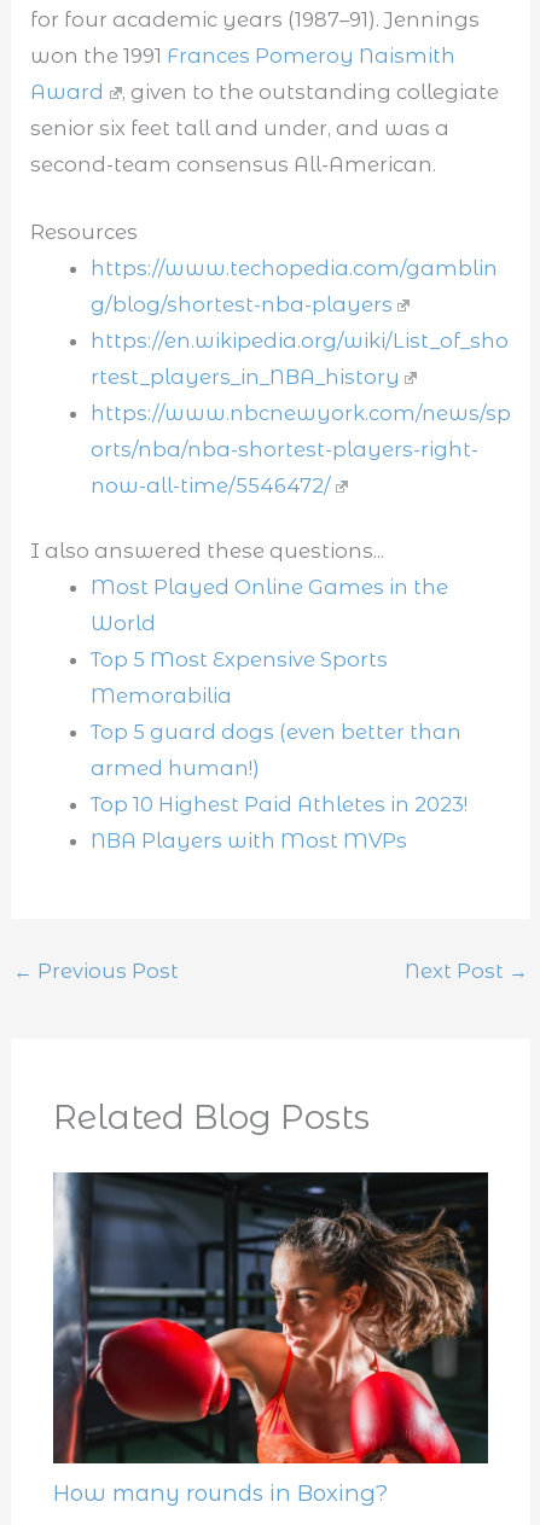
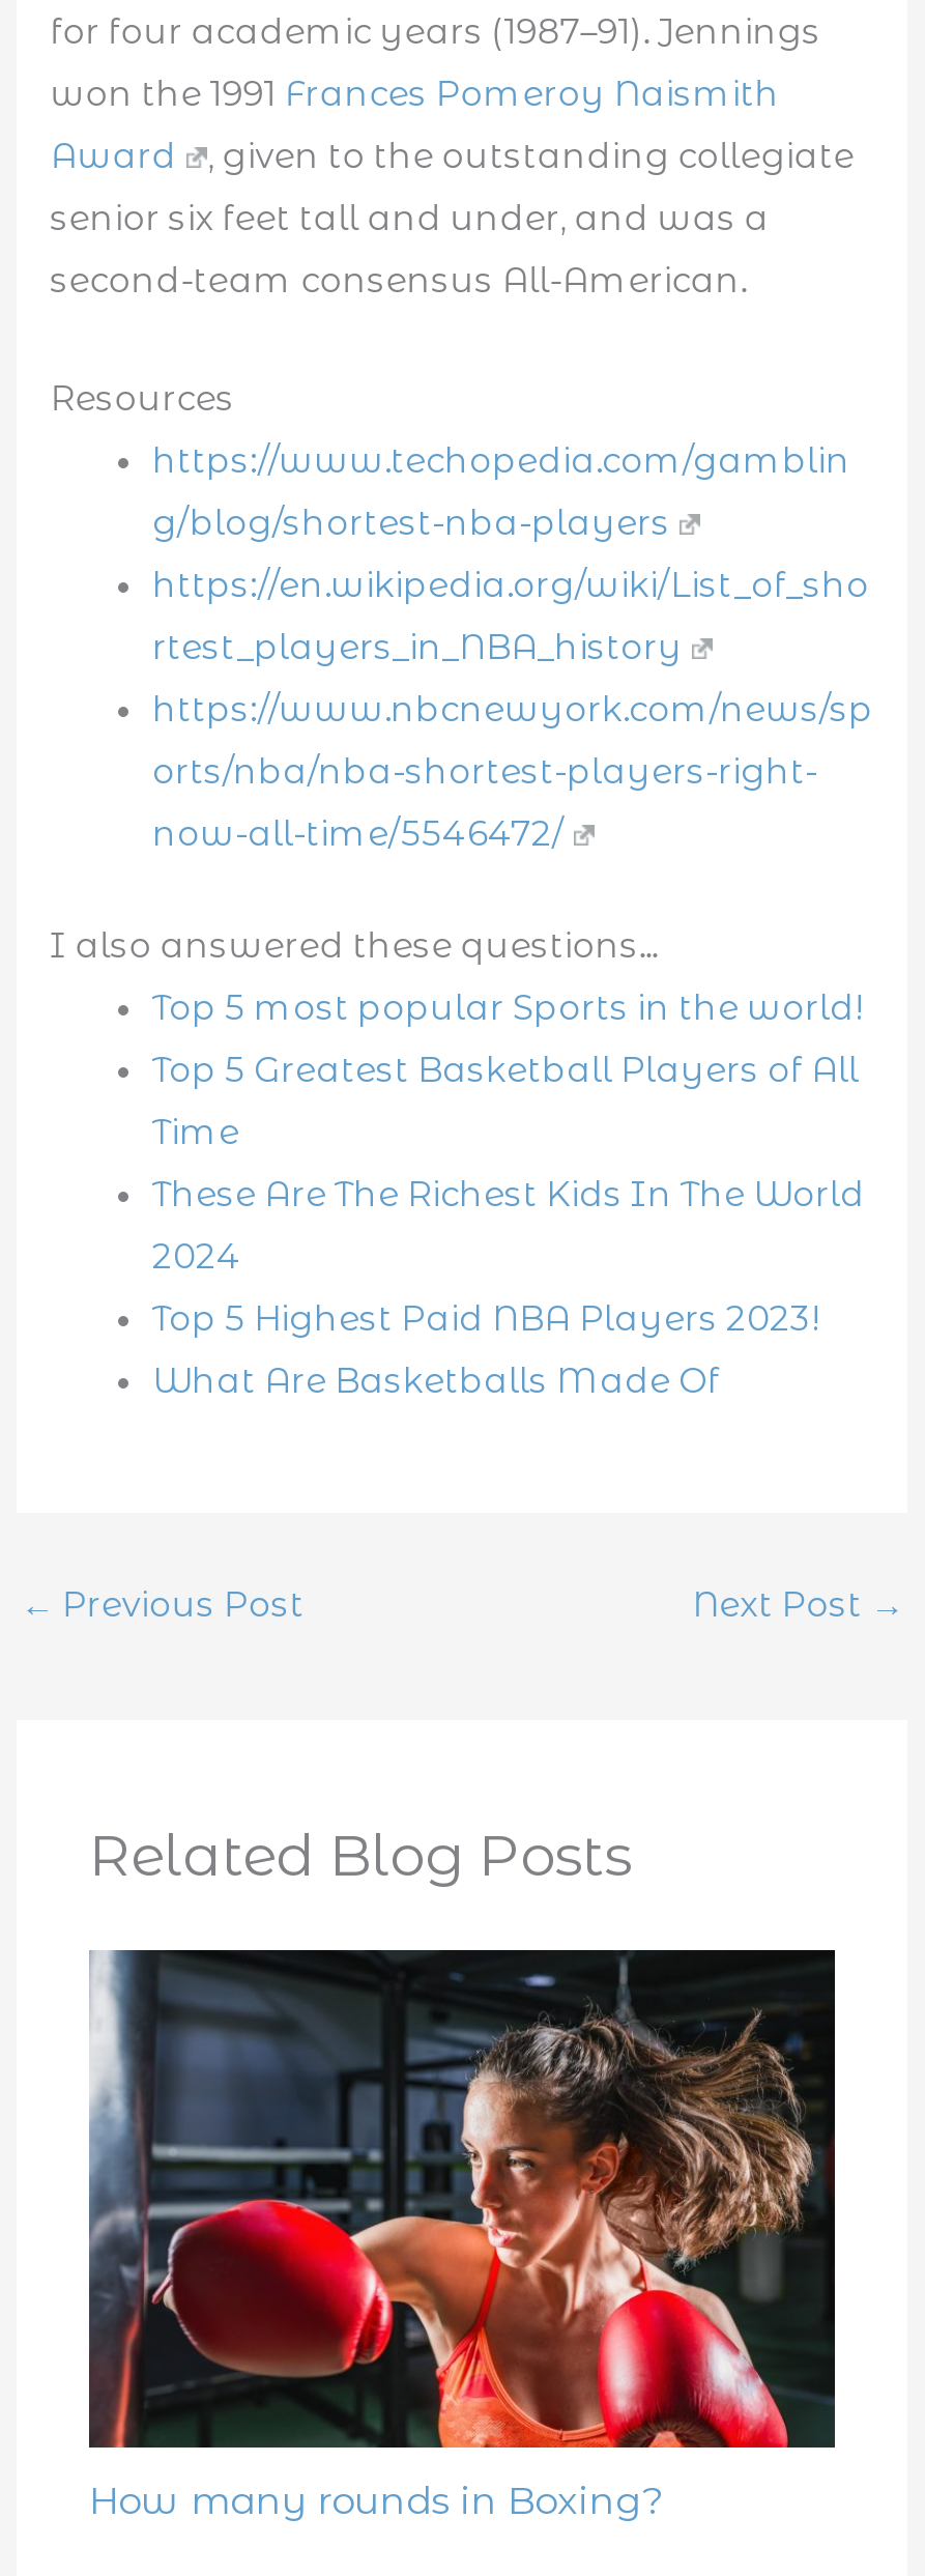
[90,575,467,853] Most Played Online Games in the | World | Top 5 Most Expensive Sports | Memorabilia | Top 5 guard dogs (even better than | armed human!) | Top 10 Highest Paid Athletes in 2023! | NBA Players with Most MVPs -> [152,986,865,1401] Top 5 most popular Sports in the world! | Top 5 Greatest Basketball Players of All | Time | These Are The Richest Kids In The World | 2024 | Top 5 Highest Paid NBA Players 2023! | What Are Basketballs Made Of

